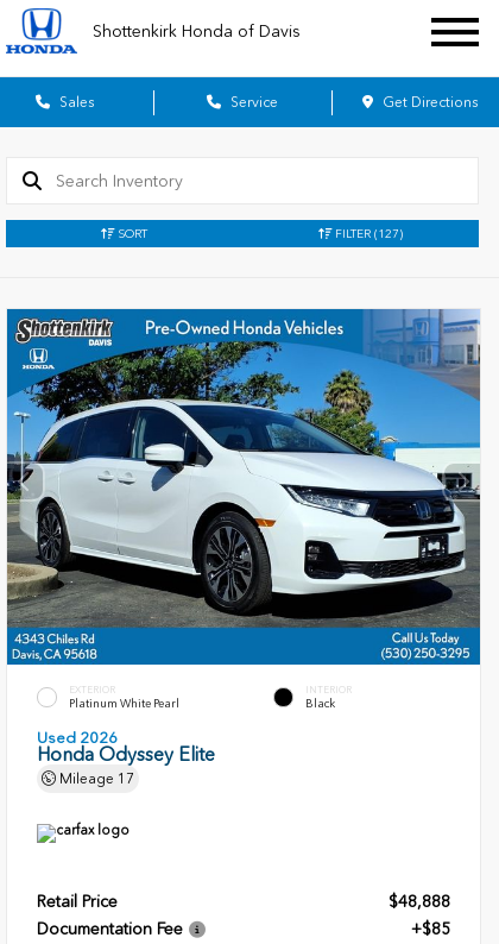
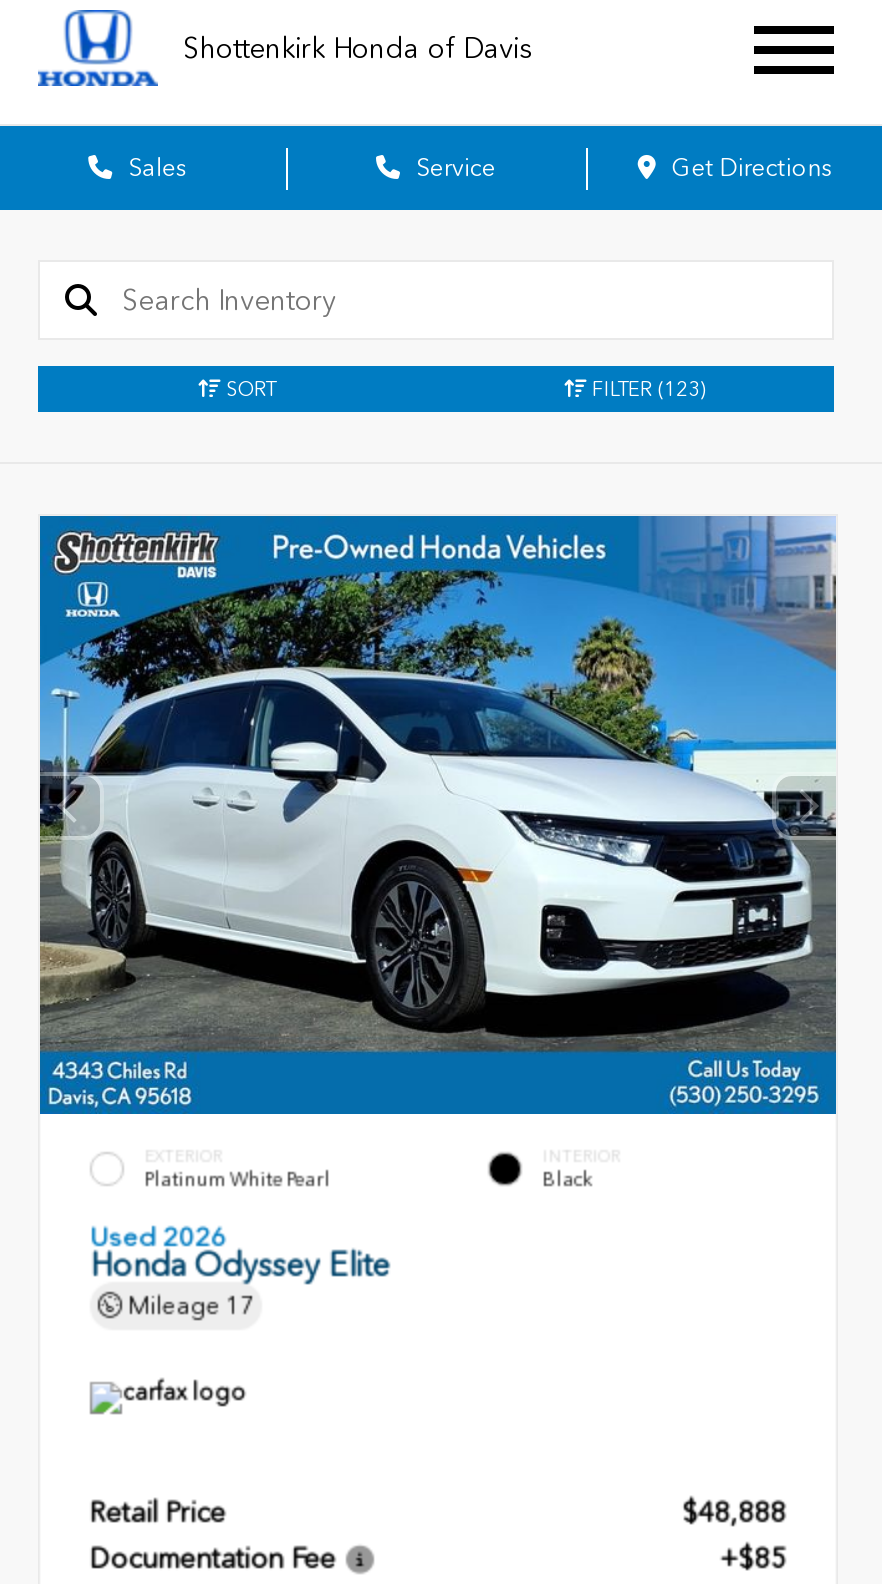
[331,227,403,241] FILTER (127) -> [586,378,706,402] FILTER (123)

